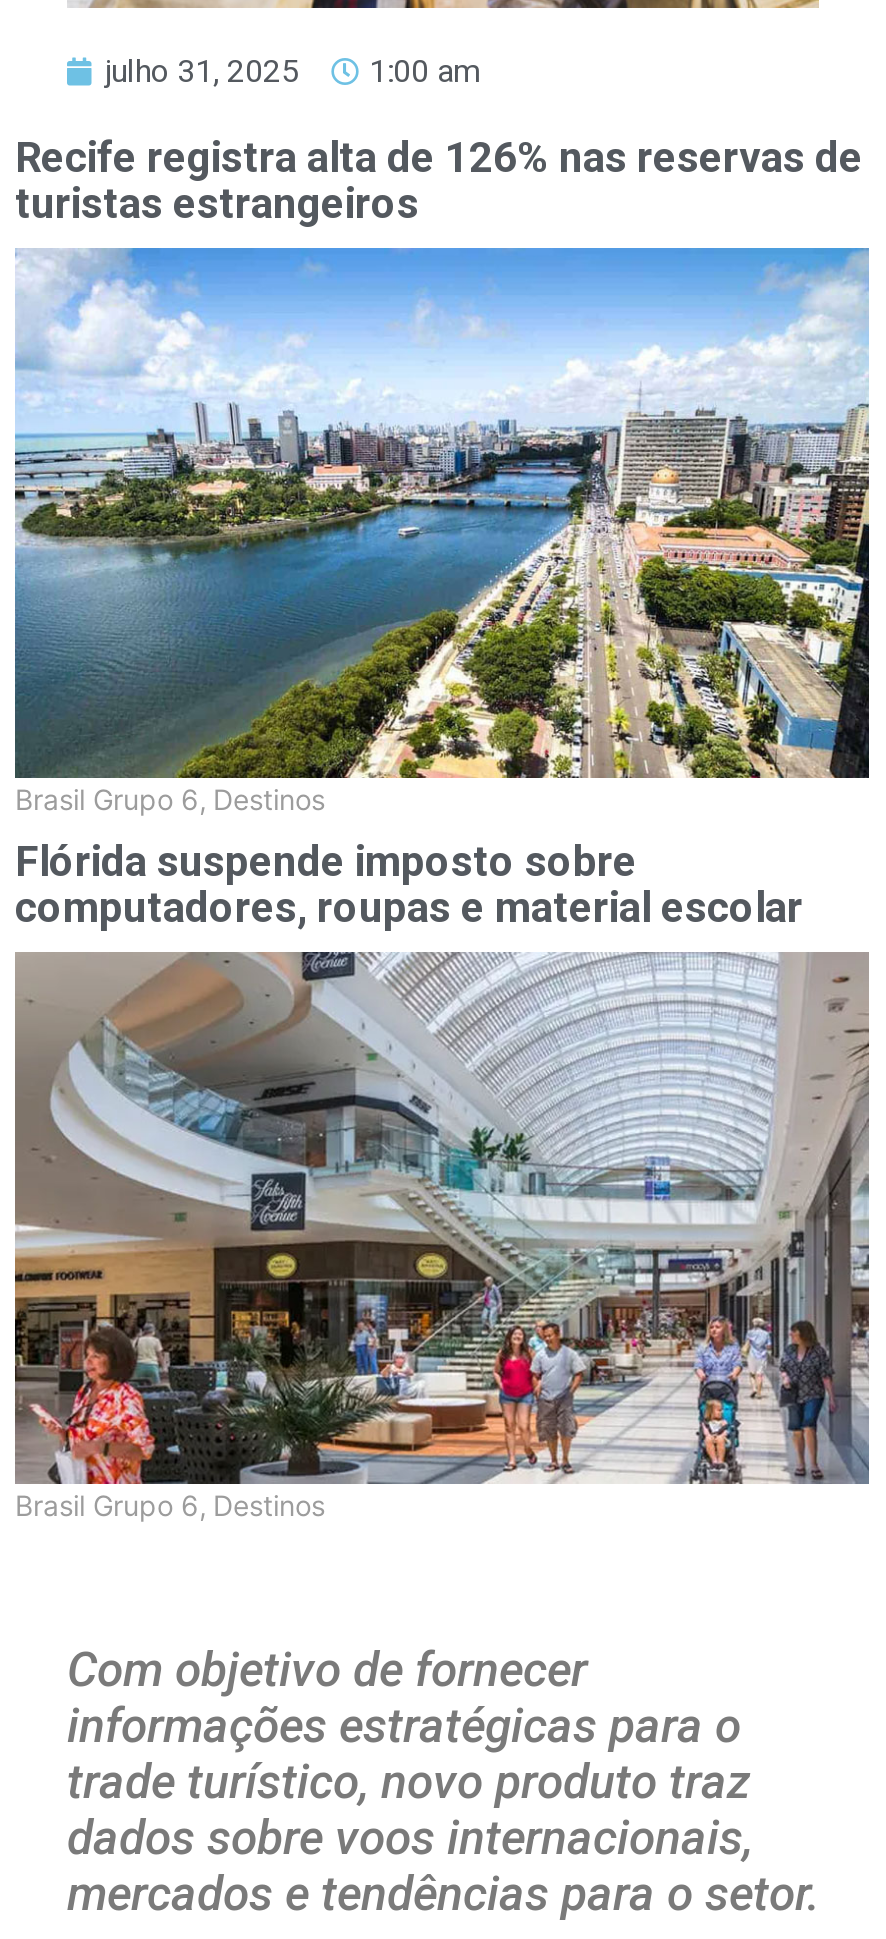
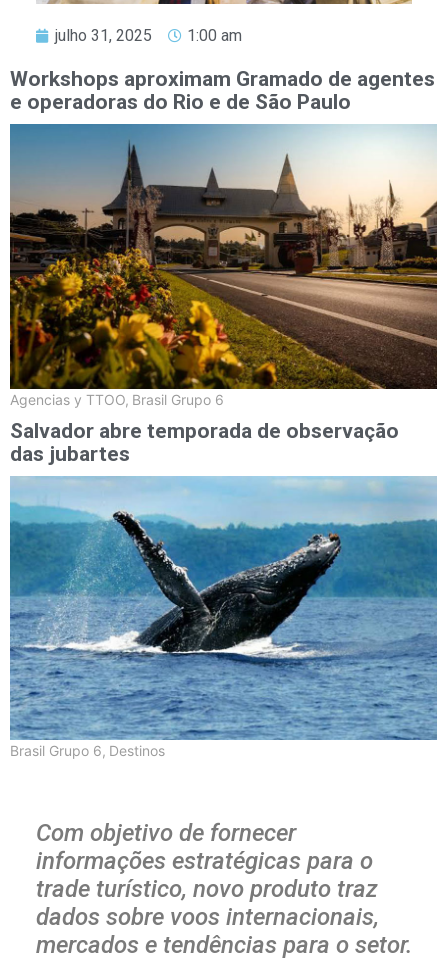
[15,134,863,228] Recife registra alta de 126% nas reservas de | turistas estrangeiros -> [10,67,435,114] Workshops aproximam Gramado de agentes | e operadoras do Rio e de São Paulo
[13,248,871,816] [image] | Brasil Grupo 6, Destinos -> [9,124,438,408] [image] | Agencias y TTOO, Brasil Grupo 6
[15,838,813,932] Flórida suspende imposto sobre | computadores, roupas e material escolar -> [10,419,399,466] Salvador abre temporada de observação | das jubartes
[13,950,871,1486] [image] -> [9,476,438,741] [image]

